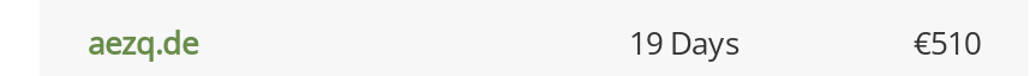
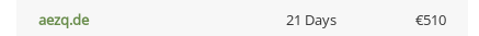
[629,20,739,63] 19 Days -> [286,9,336,29] 21 Days

